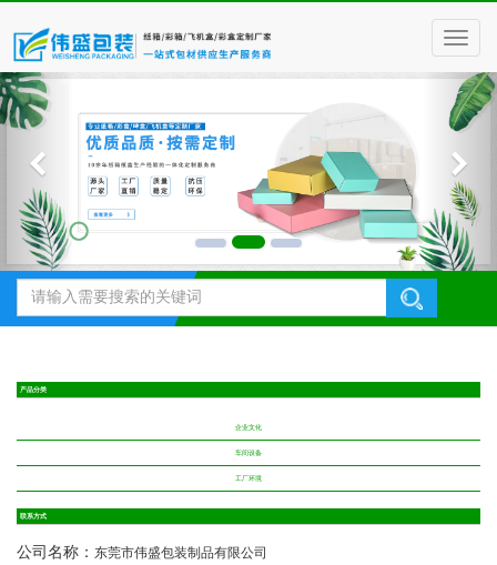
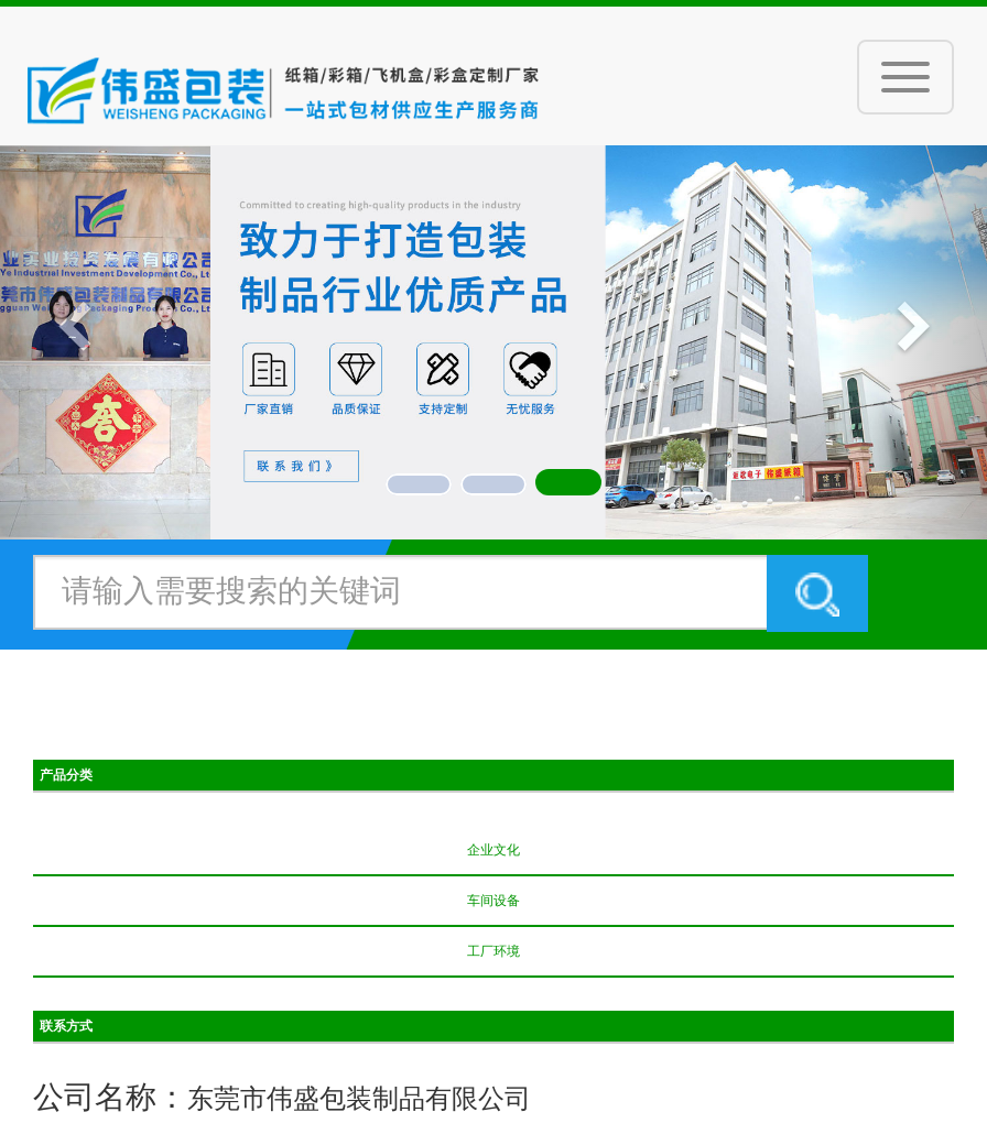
[3,72,494,272] [image] -> [7,143,980,542] [image]

